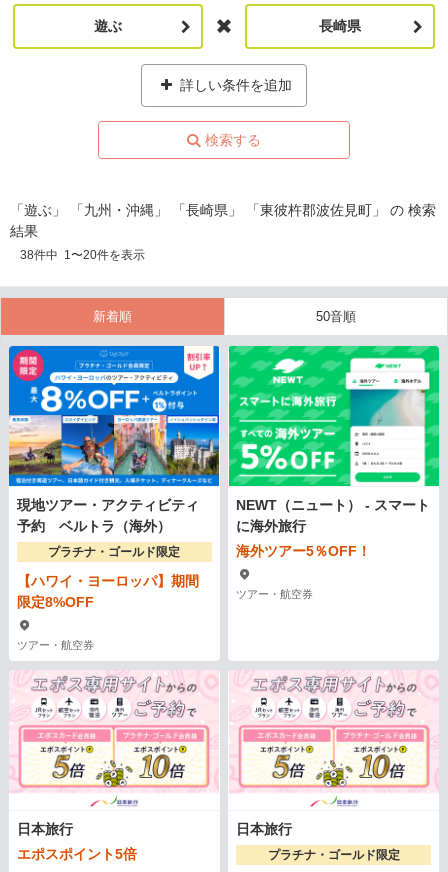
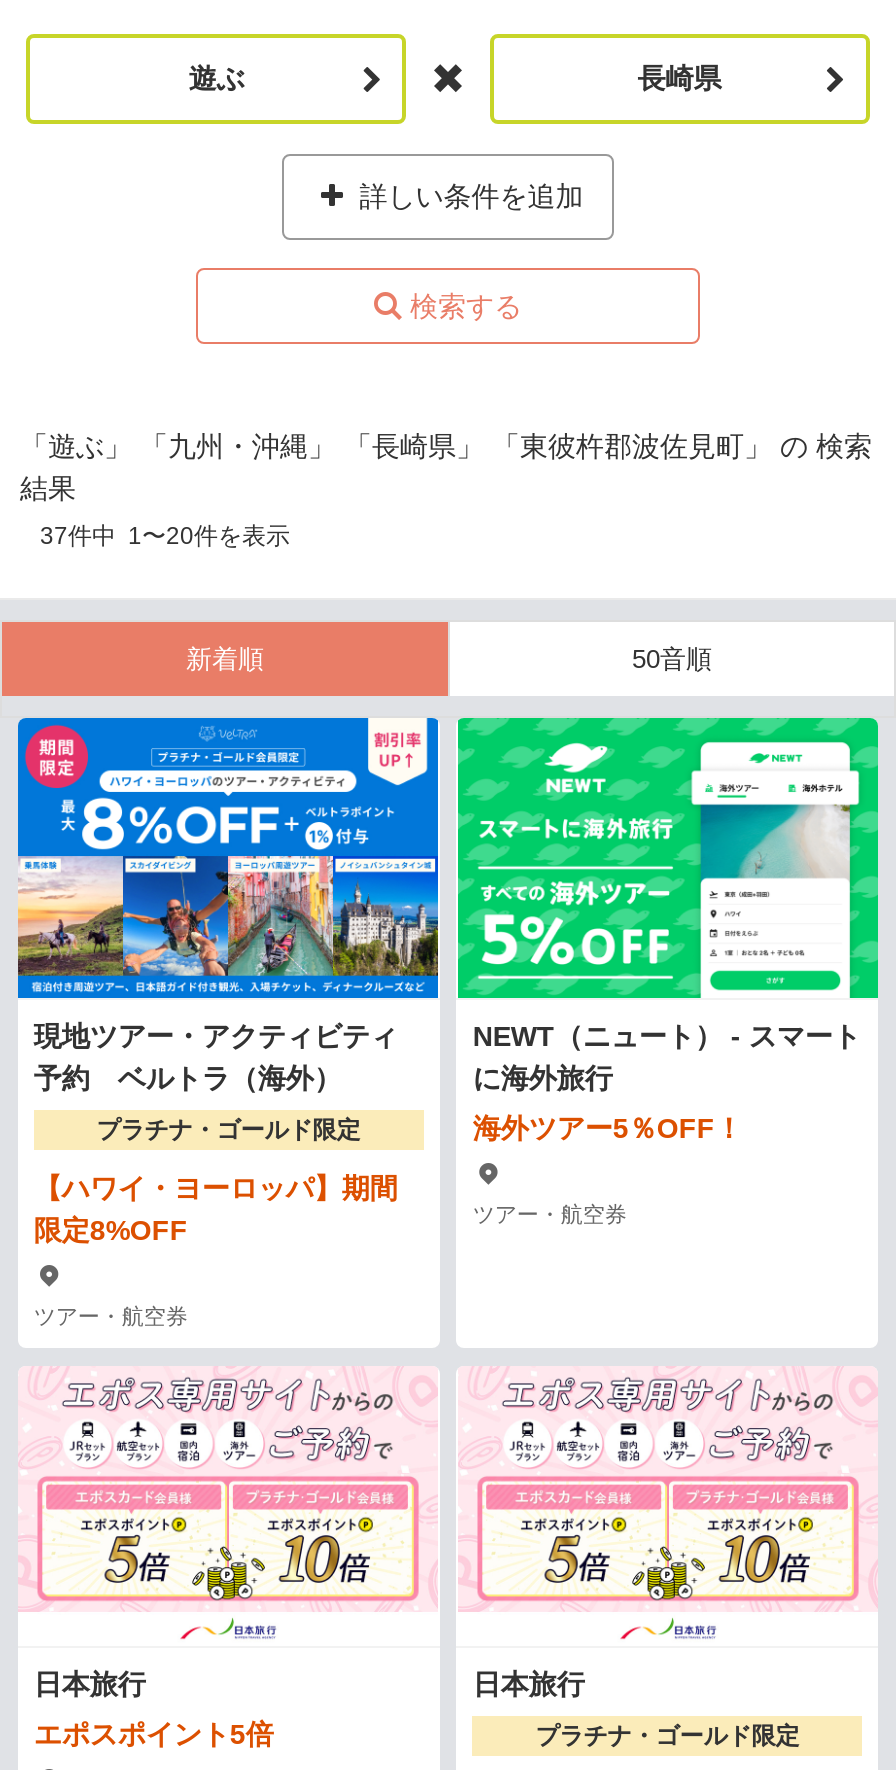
[20,248,145,262] 38件中1〜20件を表示 -> [40,522,290,550] 37件中1〜20件を表示

